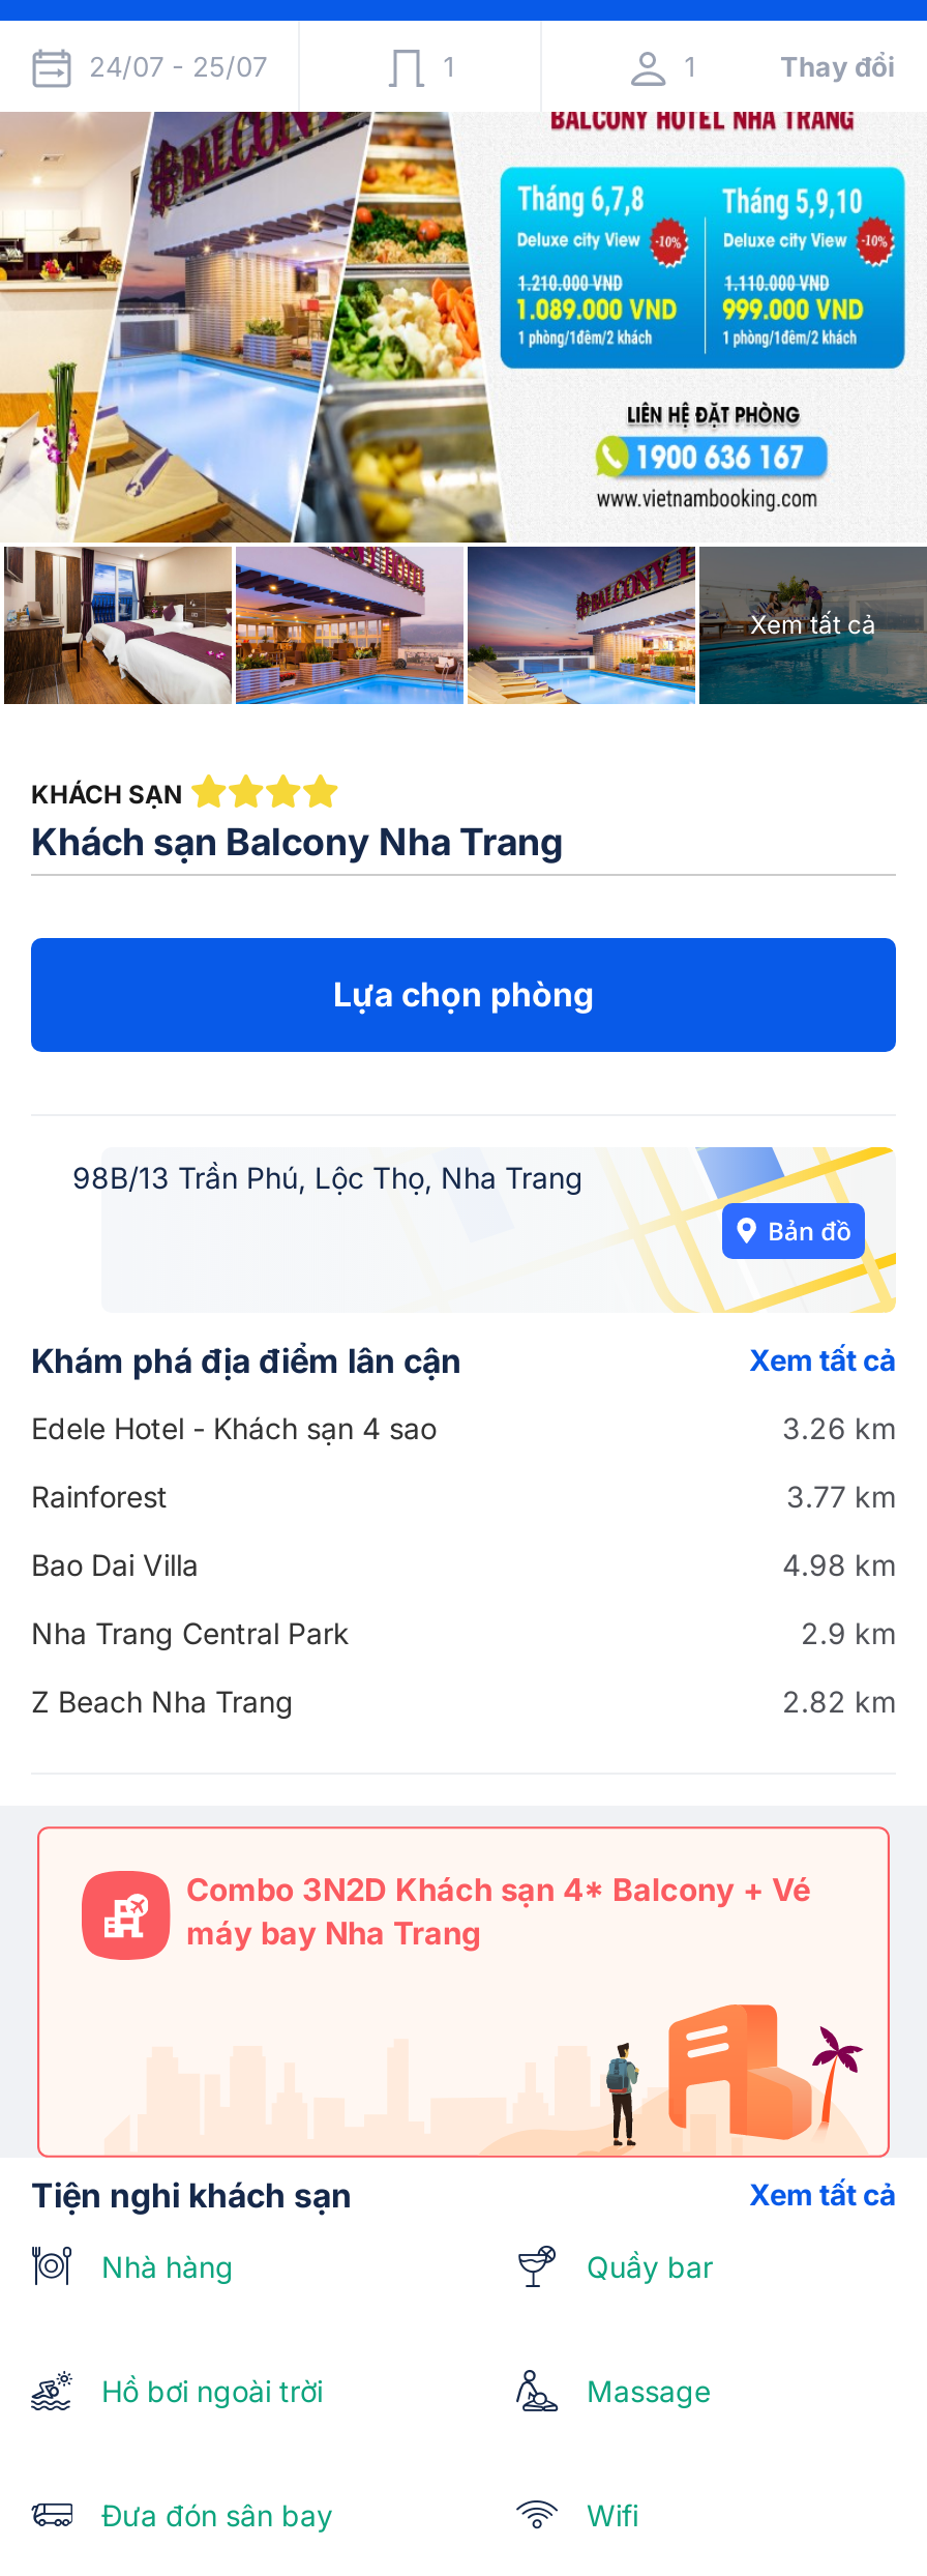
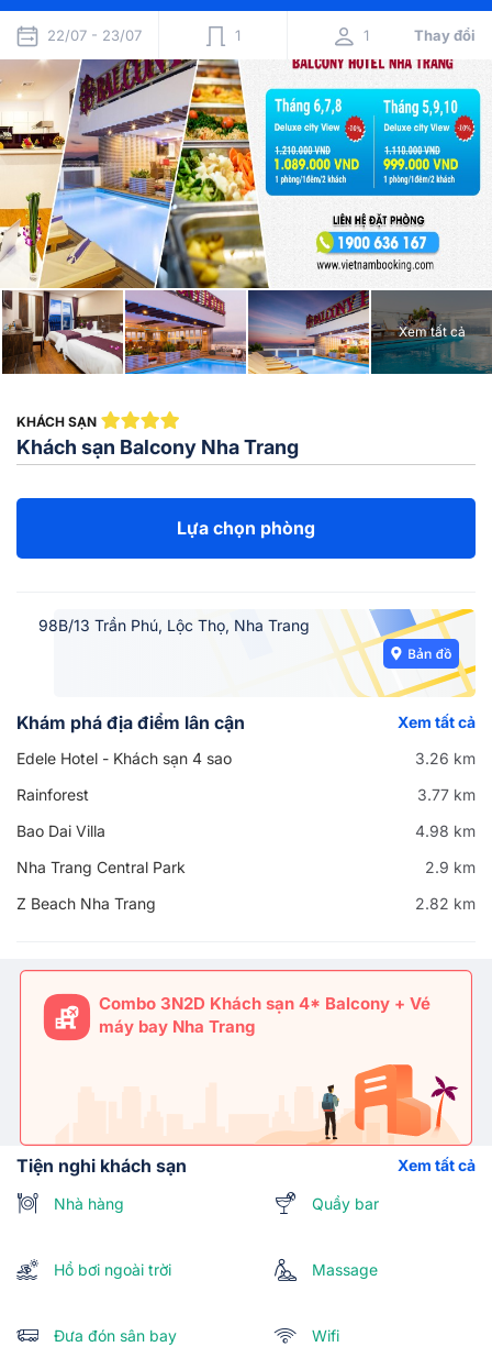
[89,50,267,83] 24/07 - 25/07 -> [47,26,142,44] 22/07 - 23/07

